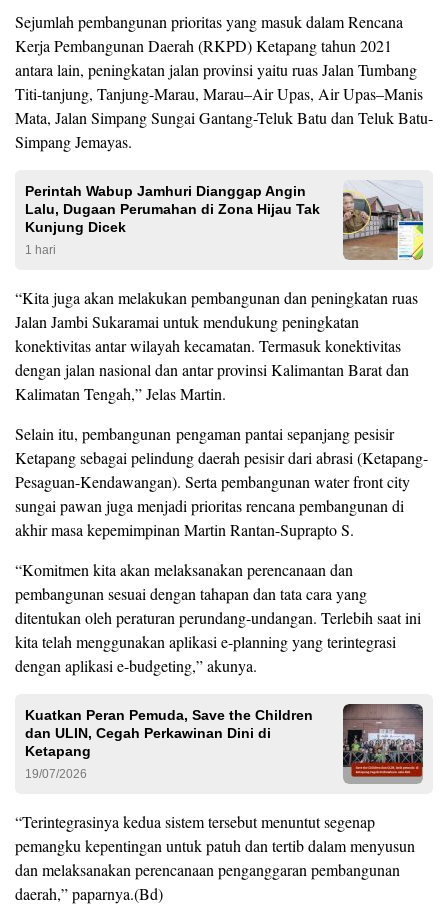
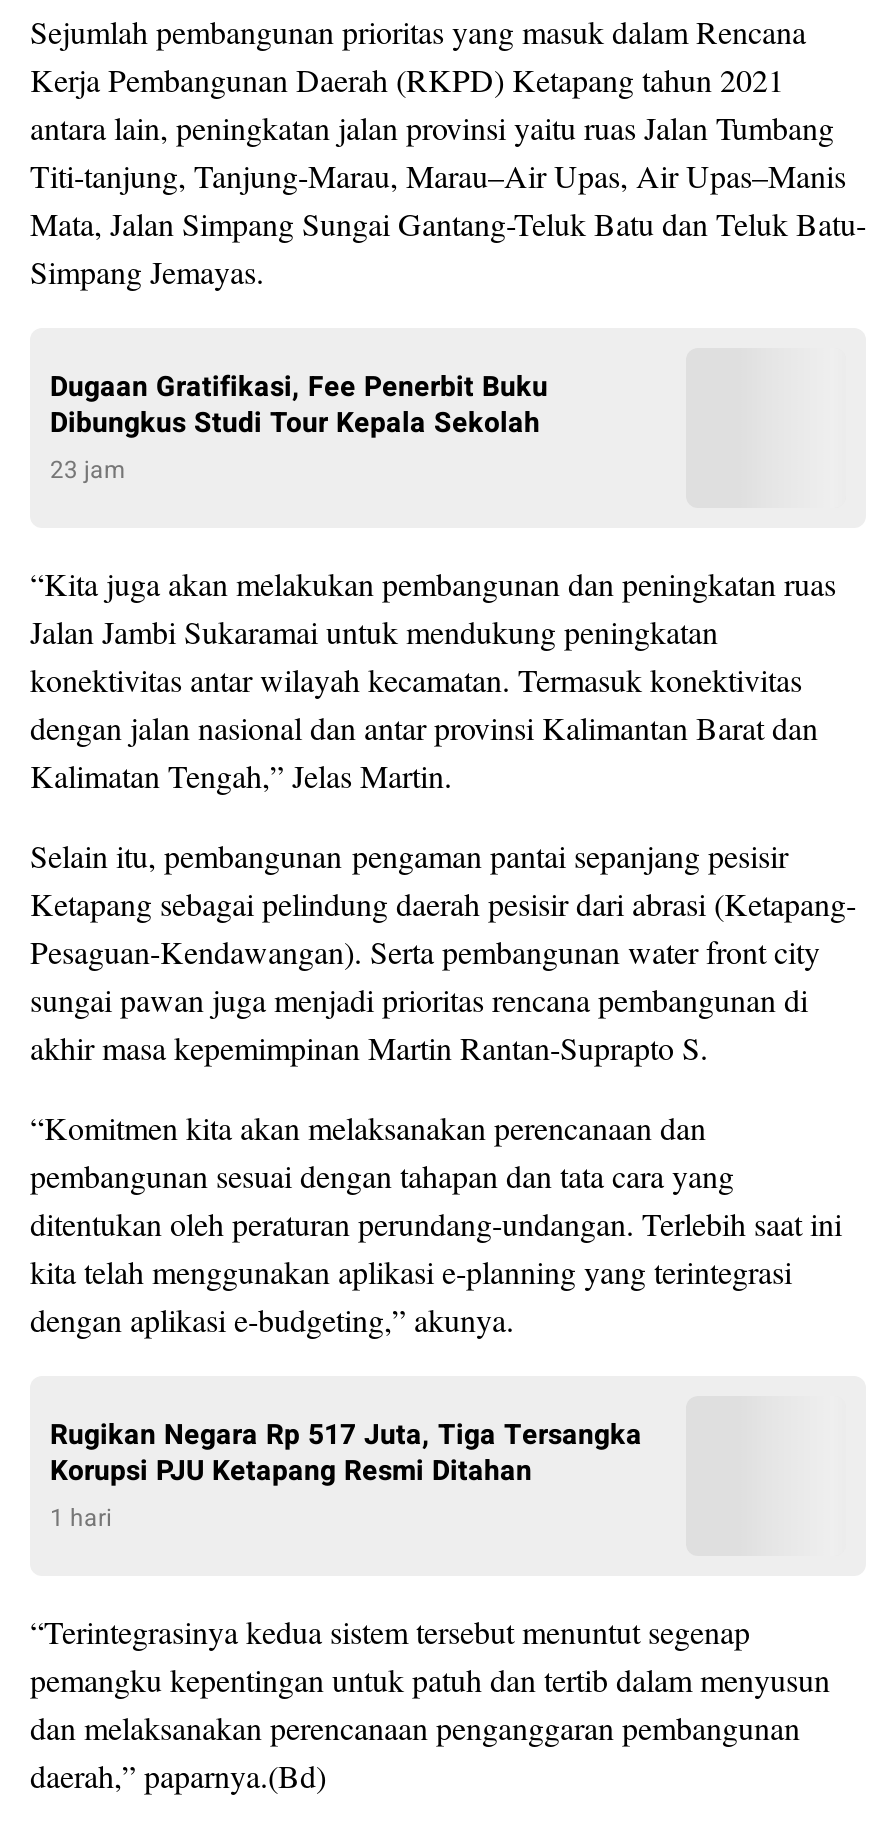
[25,183,320,257] Perintah Wabup Jamhuri Dianggap Angin | Lalu, Dugaan Perumahan di Zona Hijau Tak | Kunjung Dicek | 1 hari -> [50,366,548,488] Dugaan Gratifikasi, Fee Penerbit Buku | Dibungkus Studi Tour Kepala Sekolah | 23 jam
[342,181,424,261] [image] -> none
[25,707,313,781] Kuatkan Peran Pemuda, Save the Children | dan ULIN, Cegah Perkawinan Dini di | Ketapang | 19/07/2026 -> [50,1414,642,1536] Rugikan Negara Rp 517 Juta, Tiga Tersangka | Korupsi PJU Ketapang Resmi Ditahan | 1 hari
[342,703,424,785] [image] -> none

